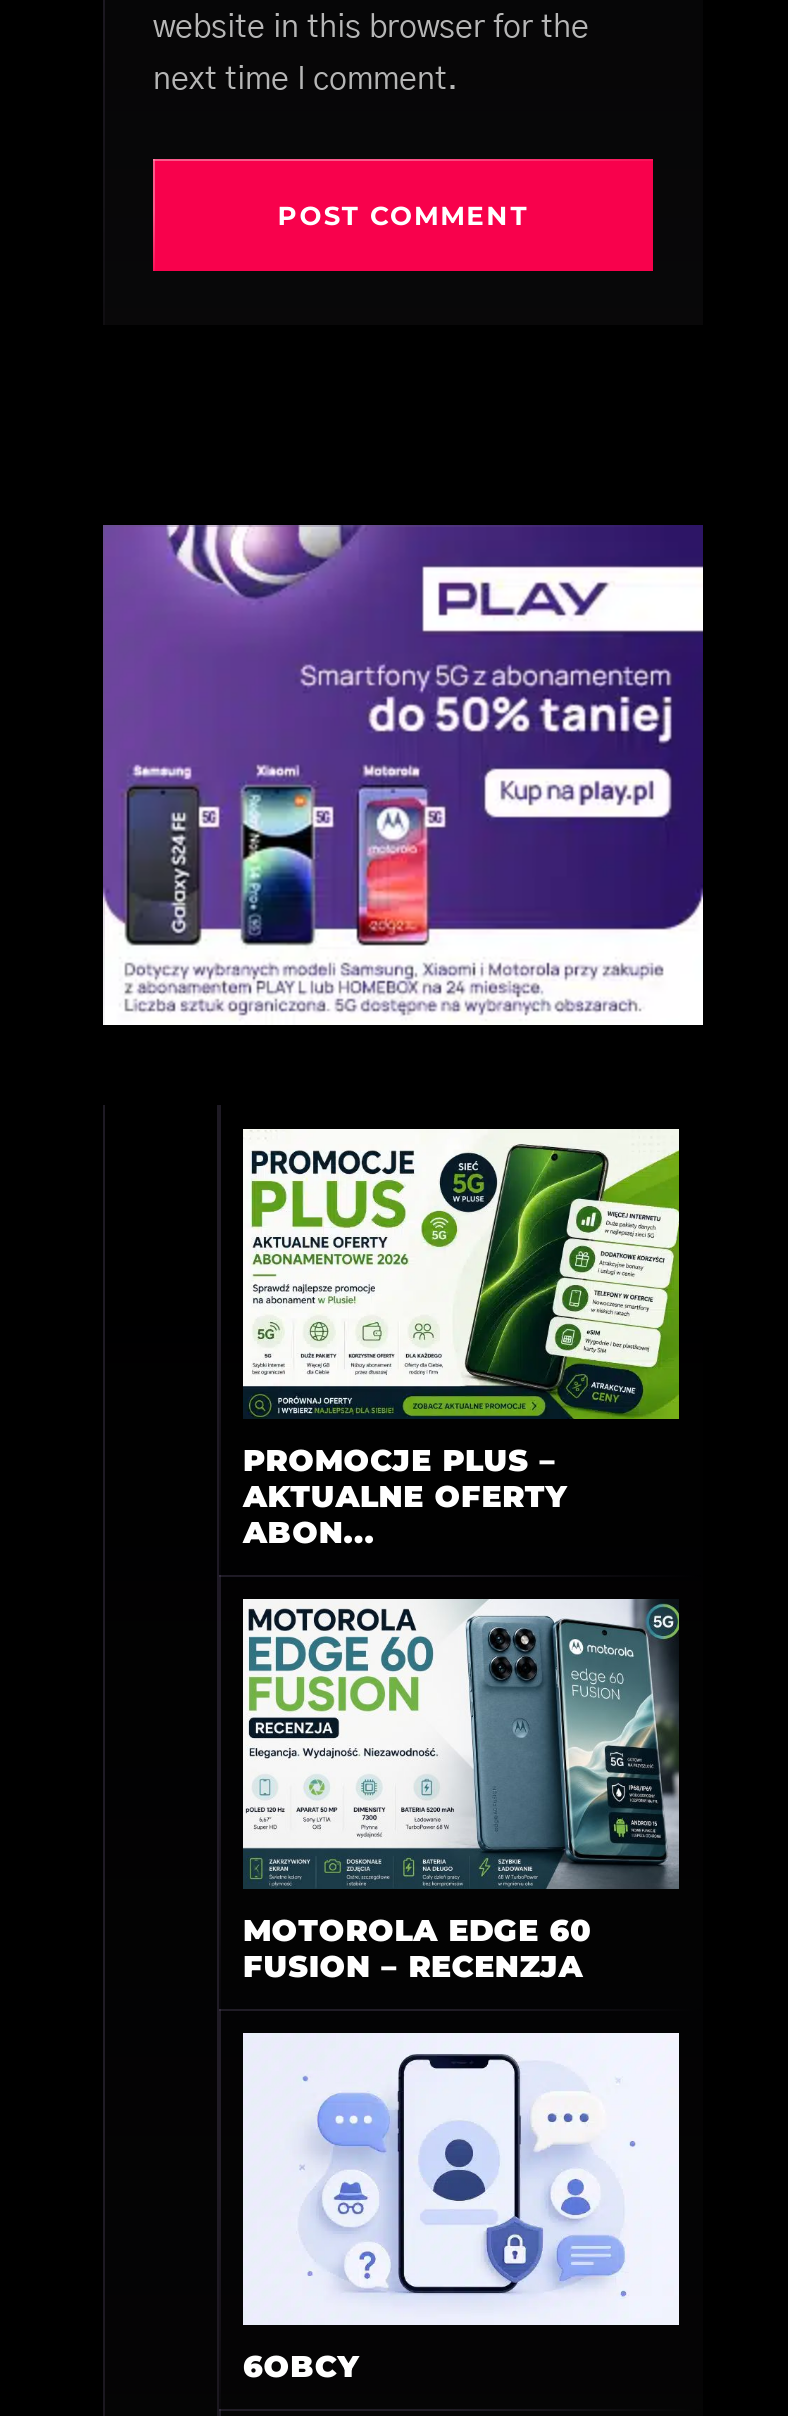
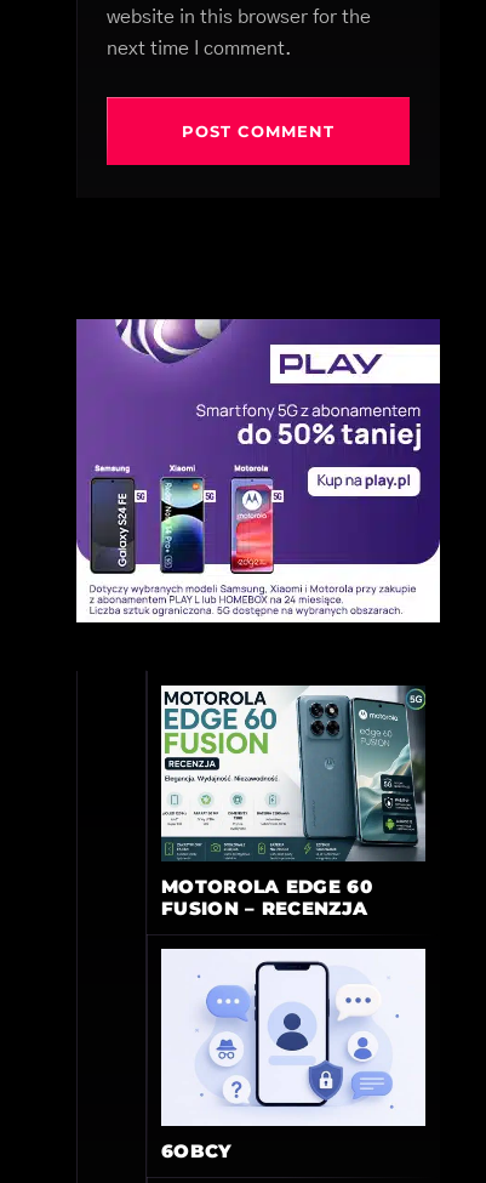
[241,1127,681,1551] [image] | PROMOCJE PLUS – | AKTUALNE OFERTY | ABON... -> none

